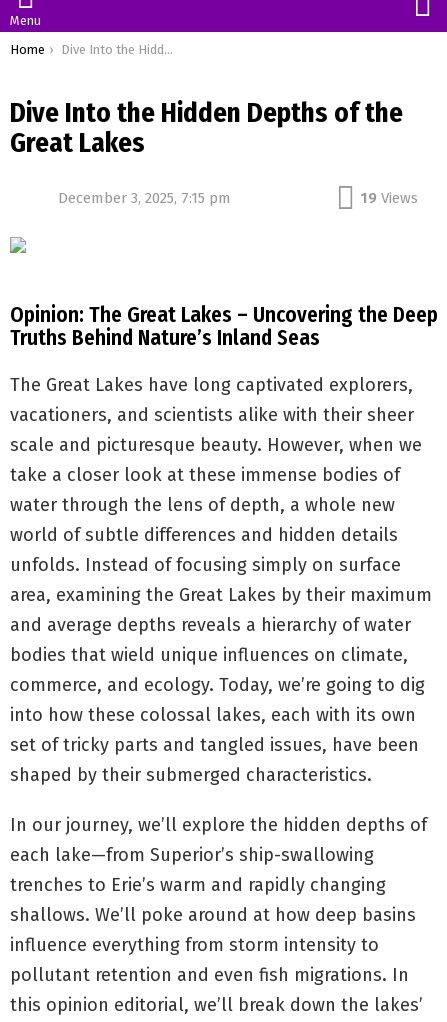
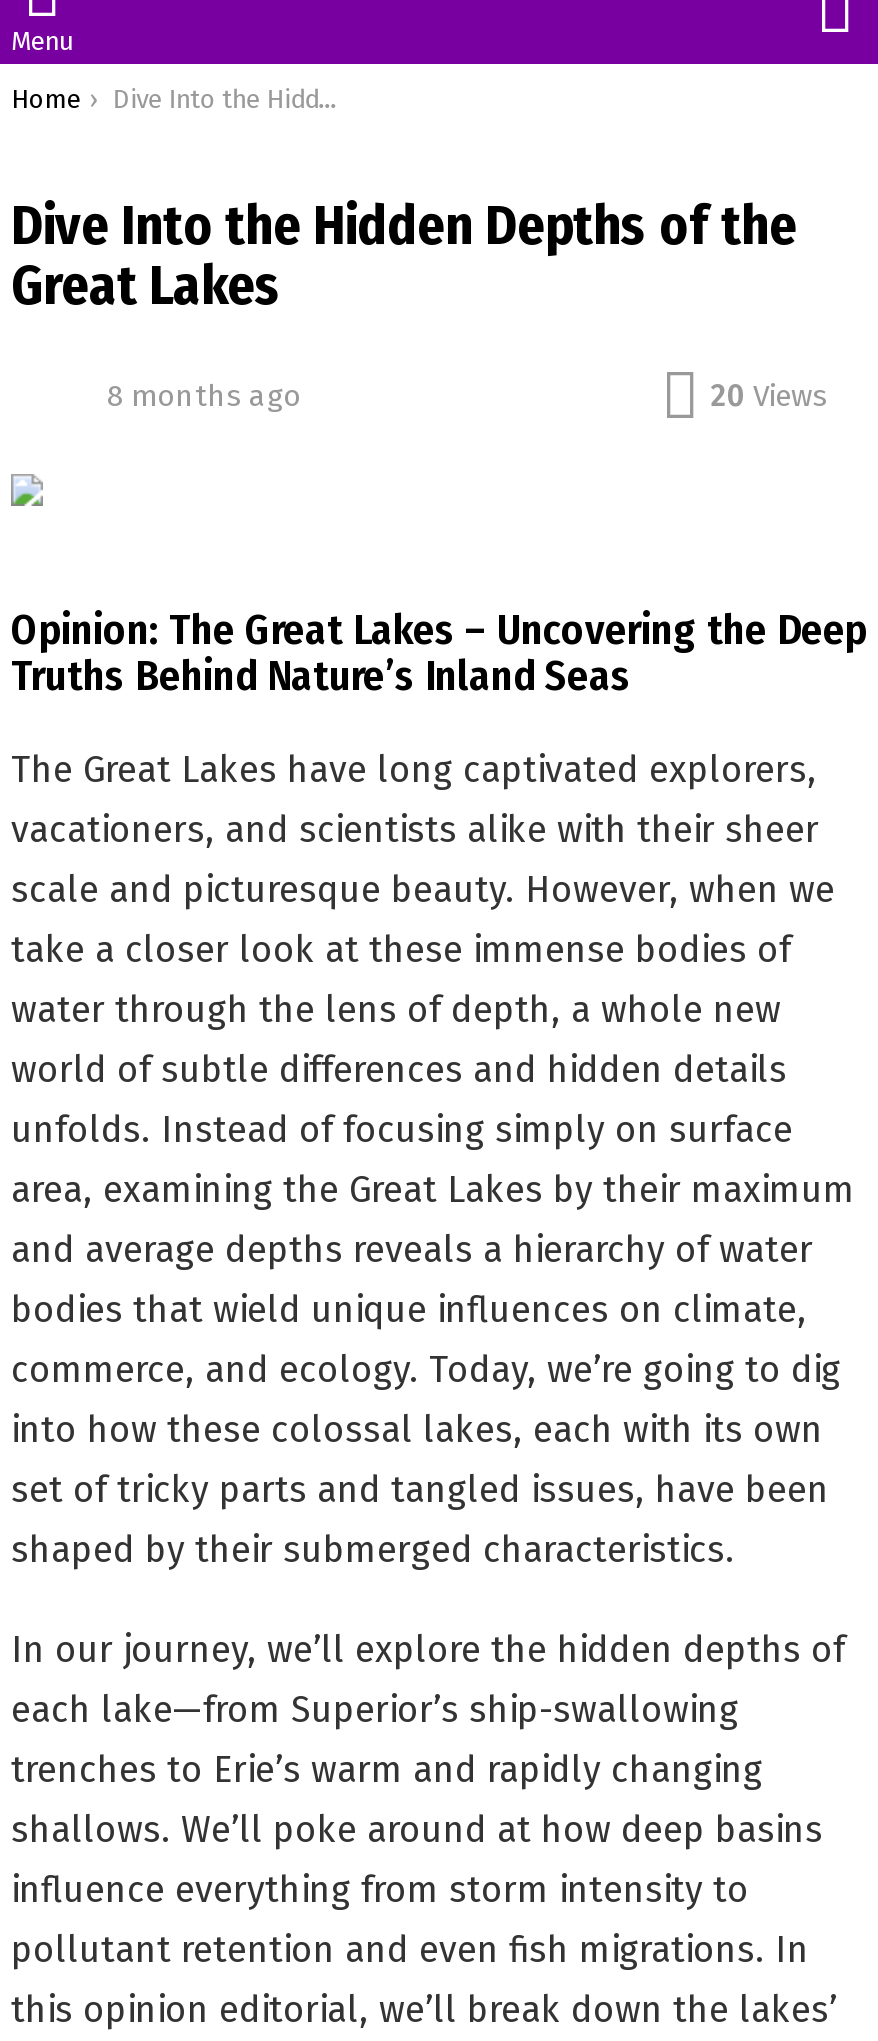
[58,189,418,207] December 3, 2025, 7:15 pm | 19 Views -> [107,378,827,415] 8 months ago | 20 Views

